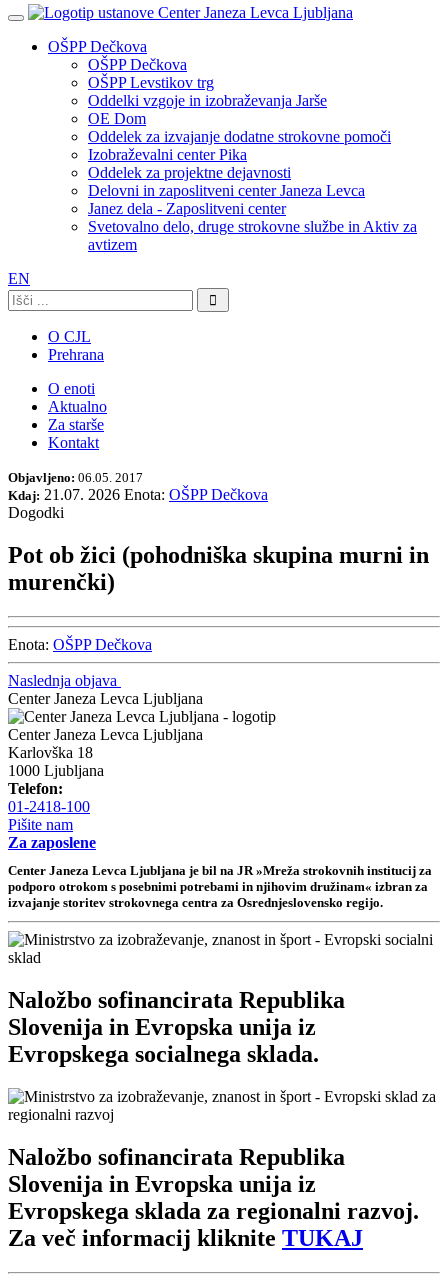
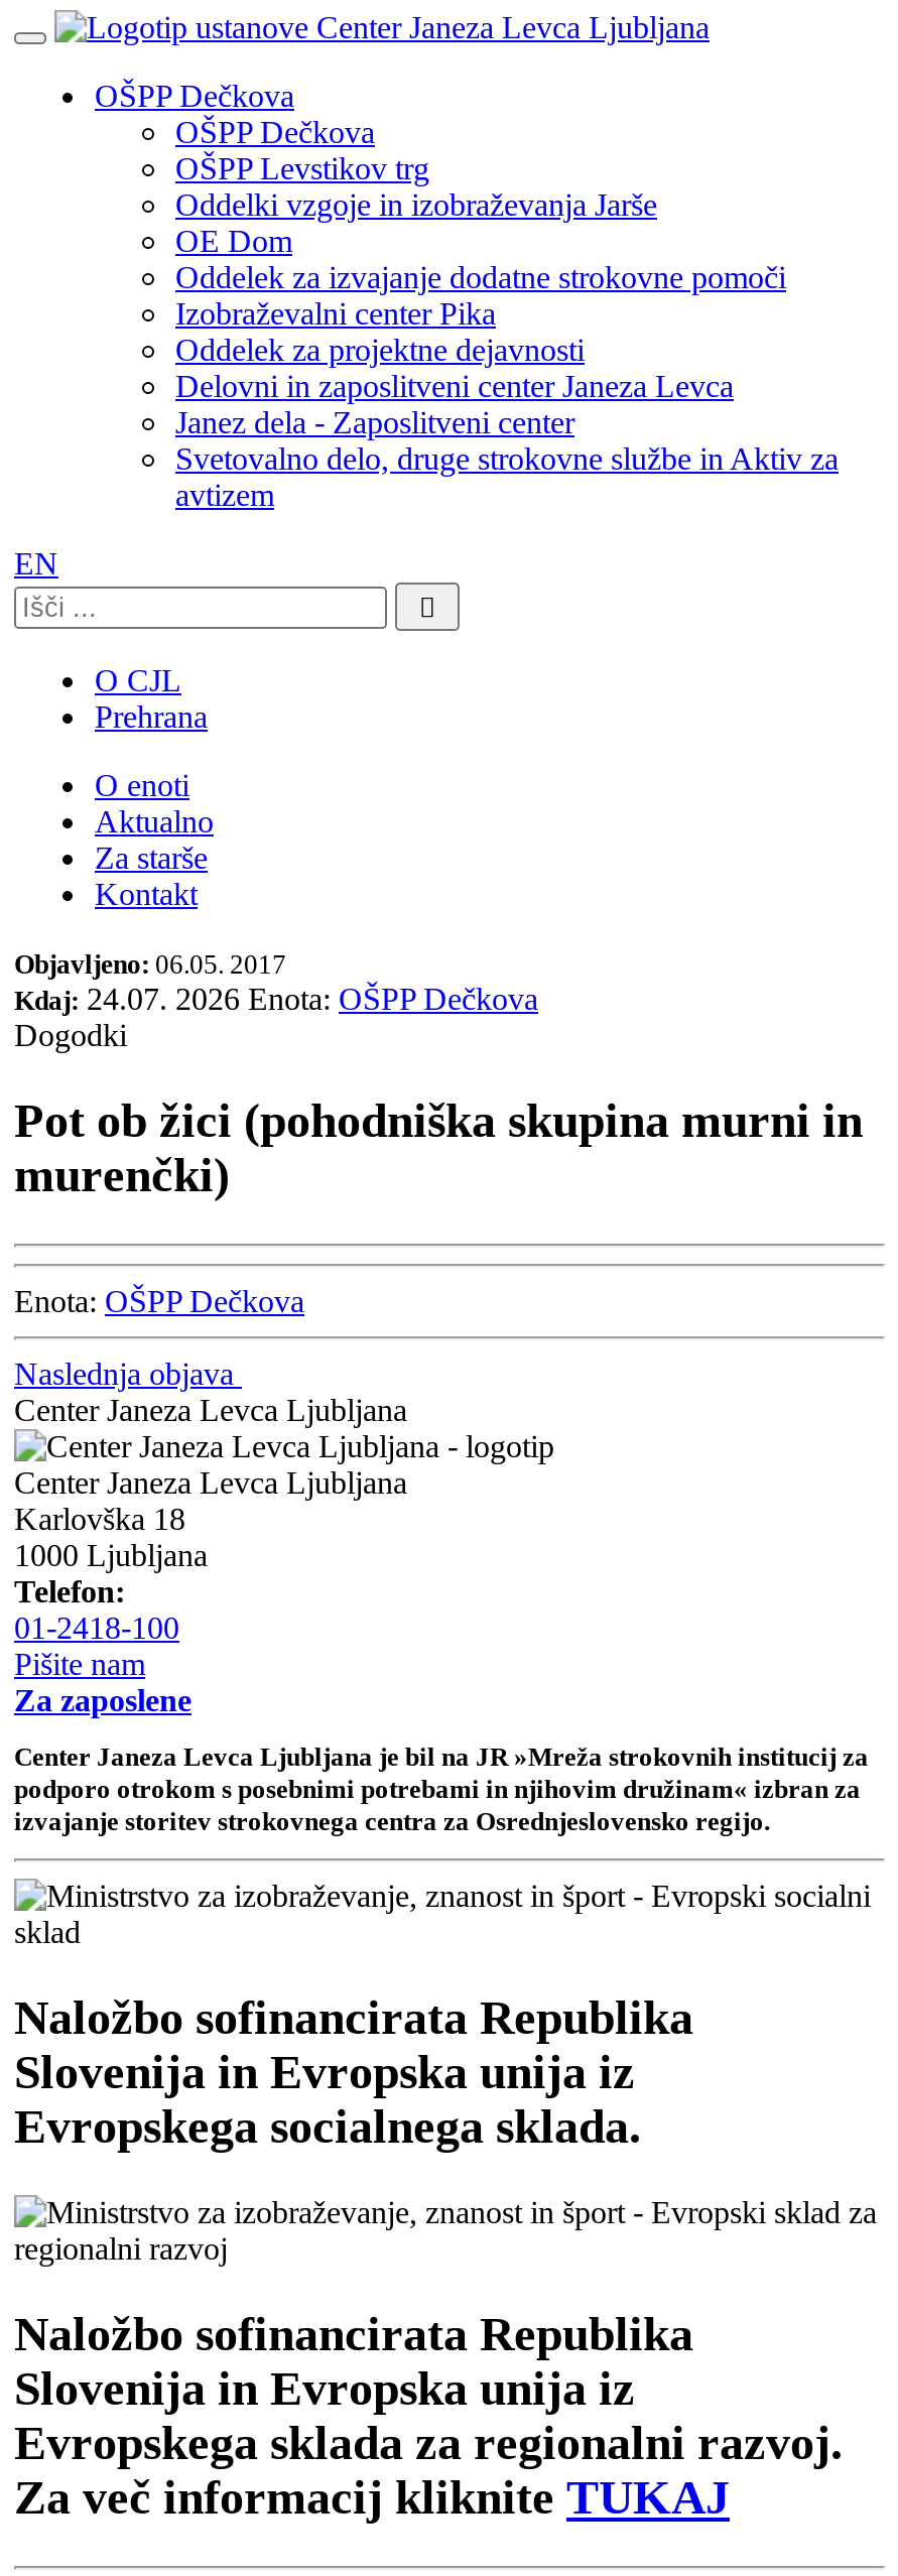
[8,486,268,503] Kdaj: 21.07. 2026 Enota: OŠPP Dečkova -> [14,982,538,1016] Kdaj: 24.07. 2026 Enota: OŠPP Dečkova

